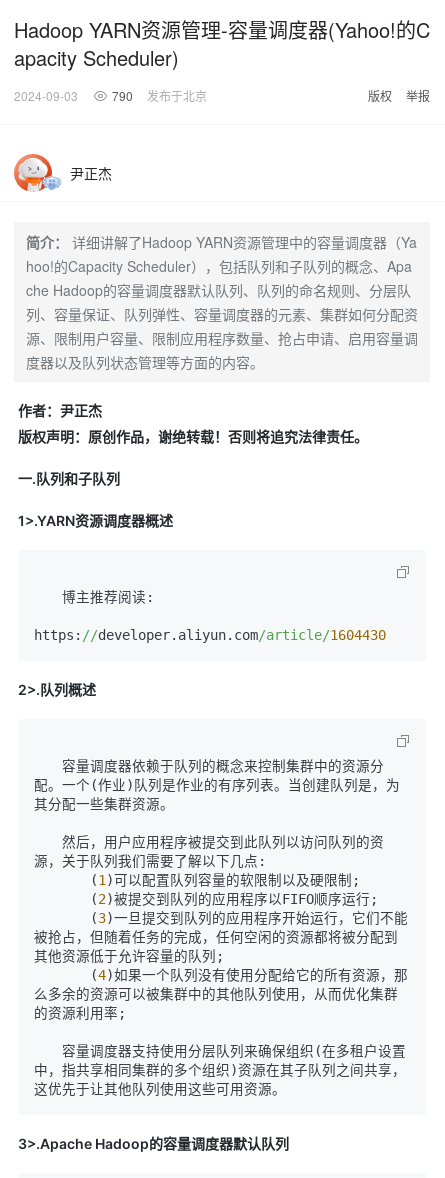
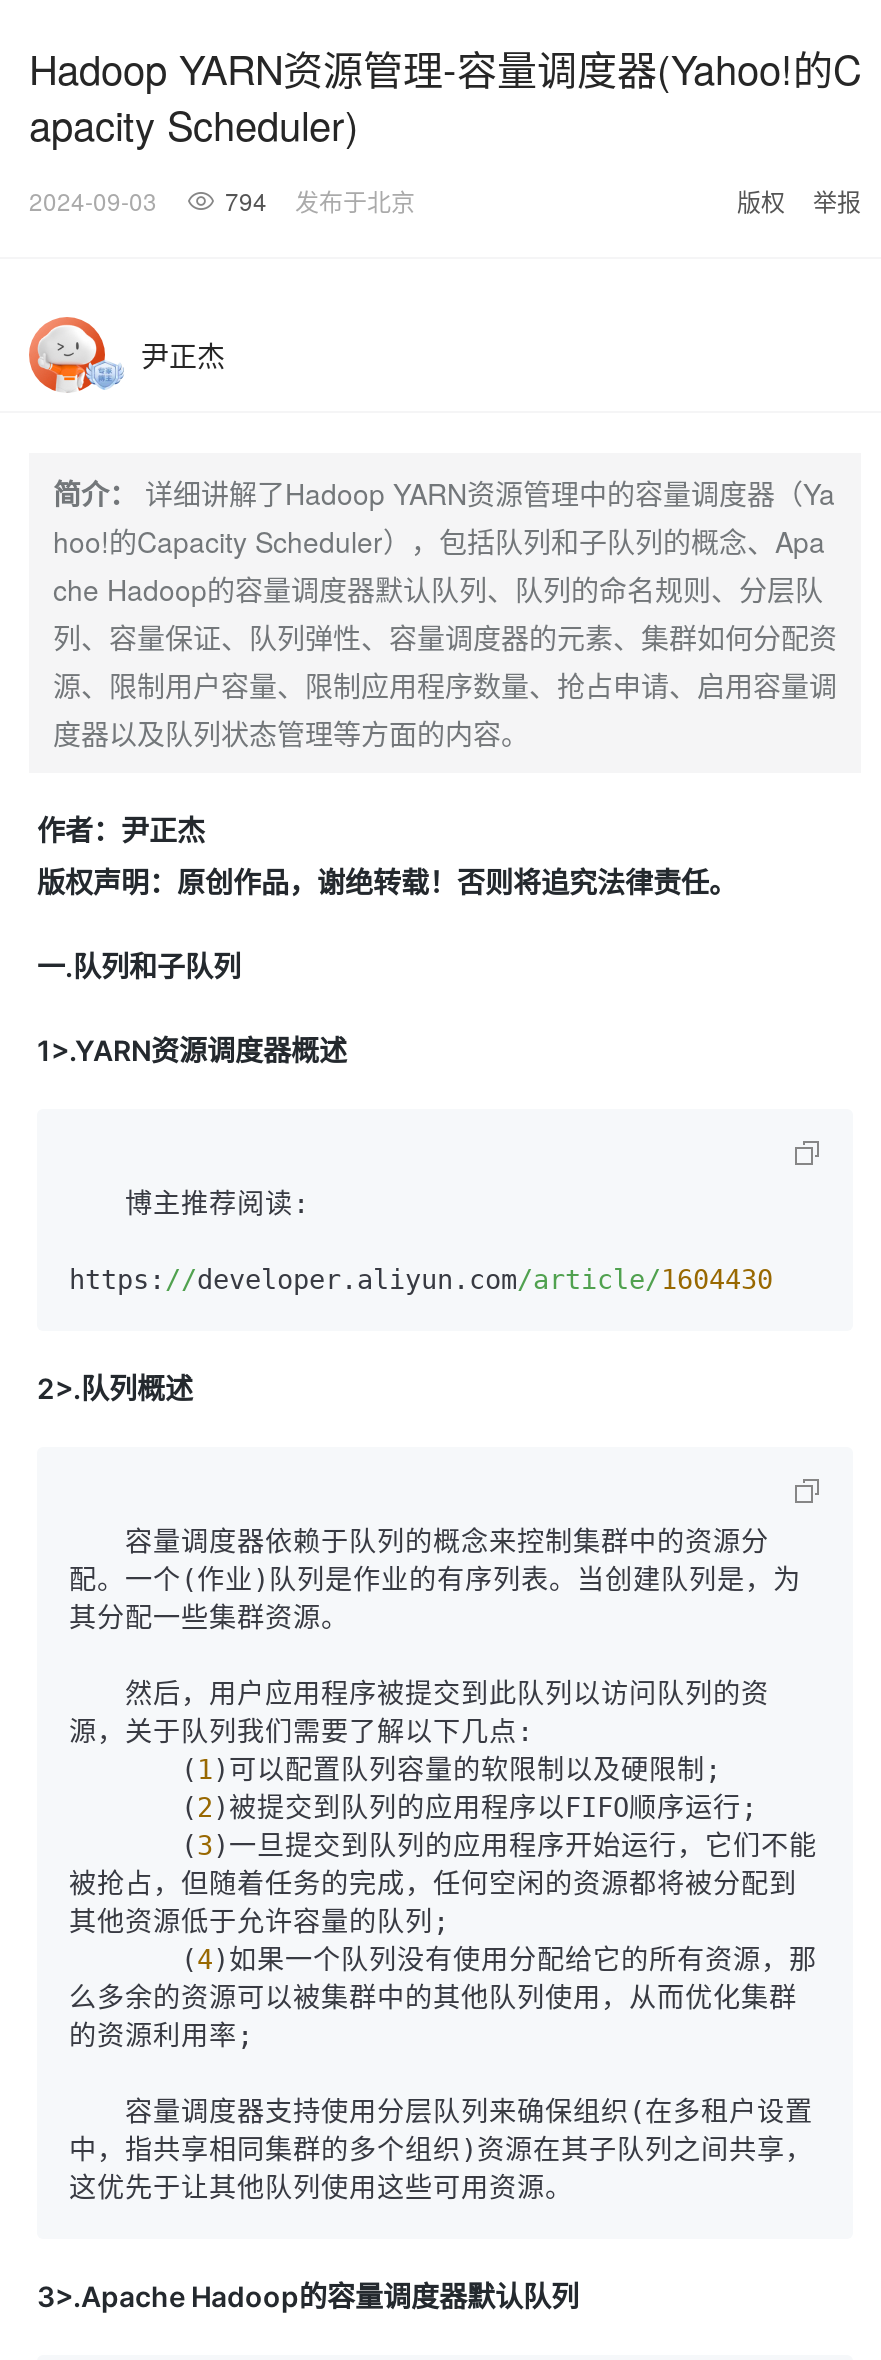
[14,87,207,104] 2024-09-03 790 发布于北京 -> [29,183,415,217] 2024-09-03 794 发布于北京

